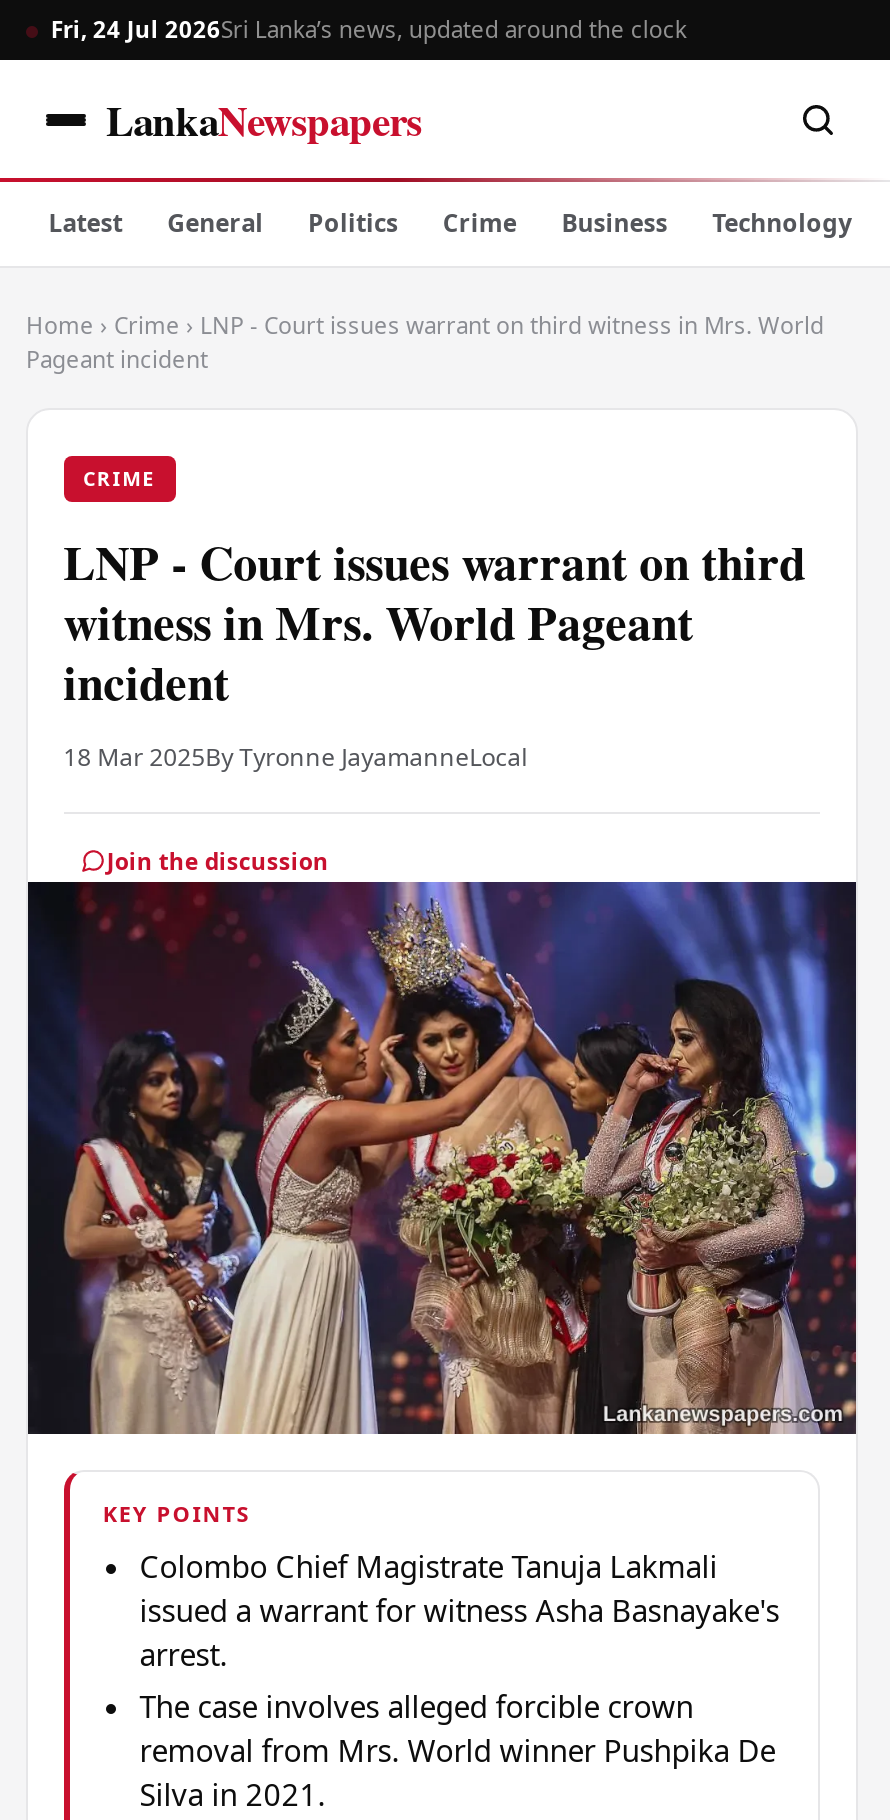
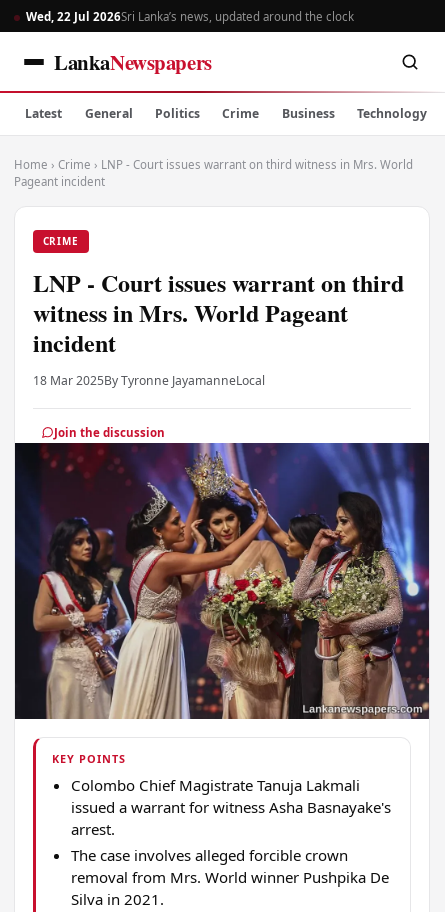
[51,13,687,43] Fri, 24 Jul 2026Sri Lanka’s news, updated around the clock -> [26,8,354,23] Wed, 22 Jul 2026Sri Lanka’s news, updated around the clock

